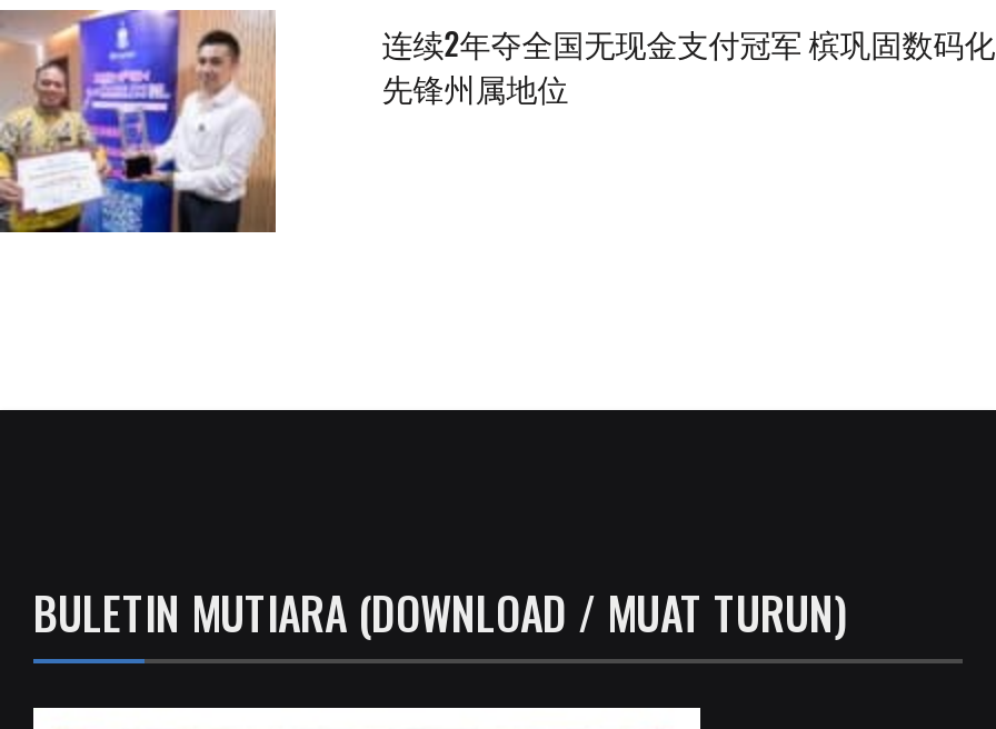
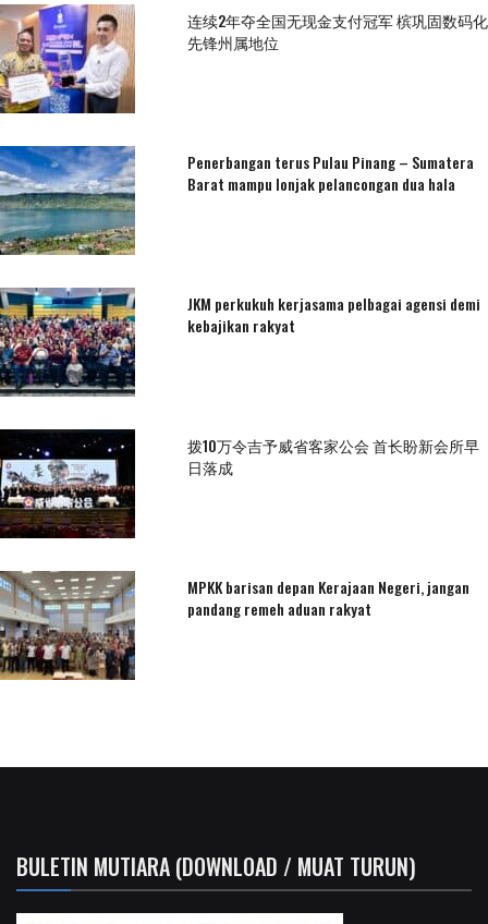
none -> [3,145,136,256] [image]
none -> [3,287,136,398] [image]
none -> [3,428,136,539] [image]
none -> [3,570,136,681] [image]
none -> [187,151,474,195] Penerbangan terus Pulau Pinang – Sumatera | Barat mampu lonjak pelancongan dua hala
none -> [187,292,480,337] JKM perkukuh kerjasama pelbagai agensi demi | kebajikan rakyat
none -> [187,434,479,479] 拨10万令吉予威省客家公会 首长盼新会所早 | 日落成
none -> [187,576,469,620] MPKK barisan depan Kerajaan Negeri, jangan | pandang remeh aduan rakyat

